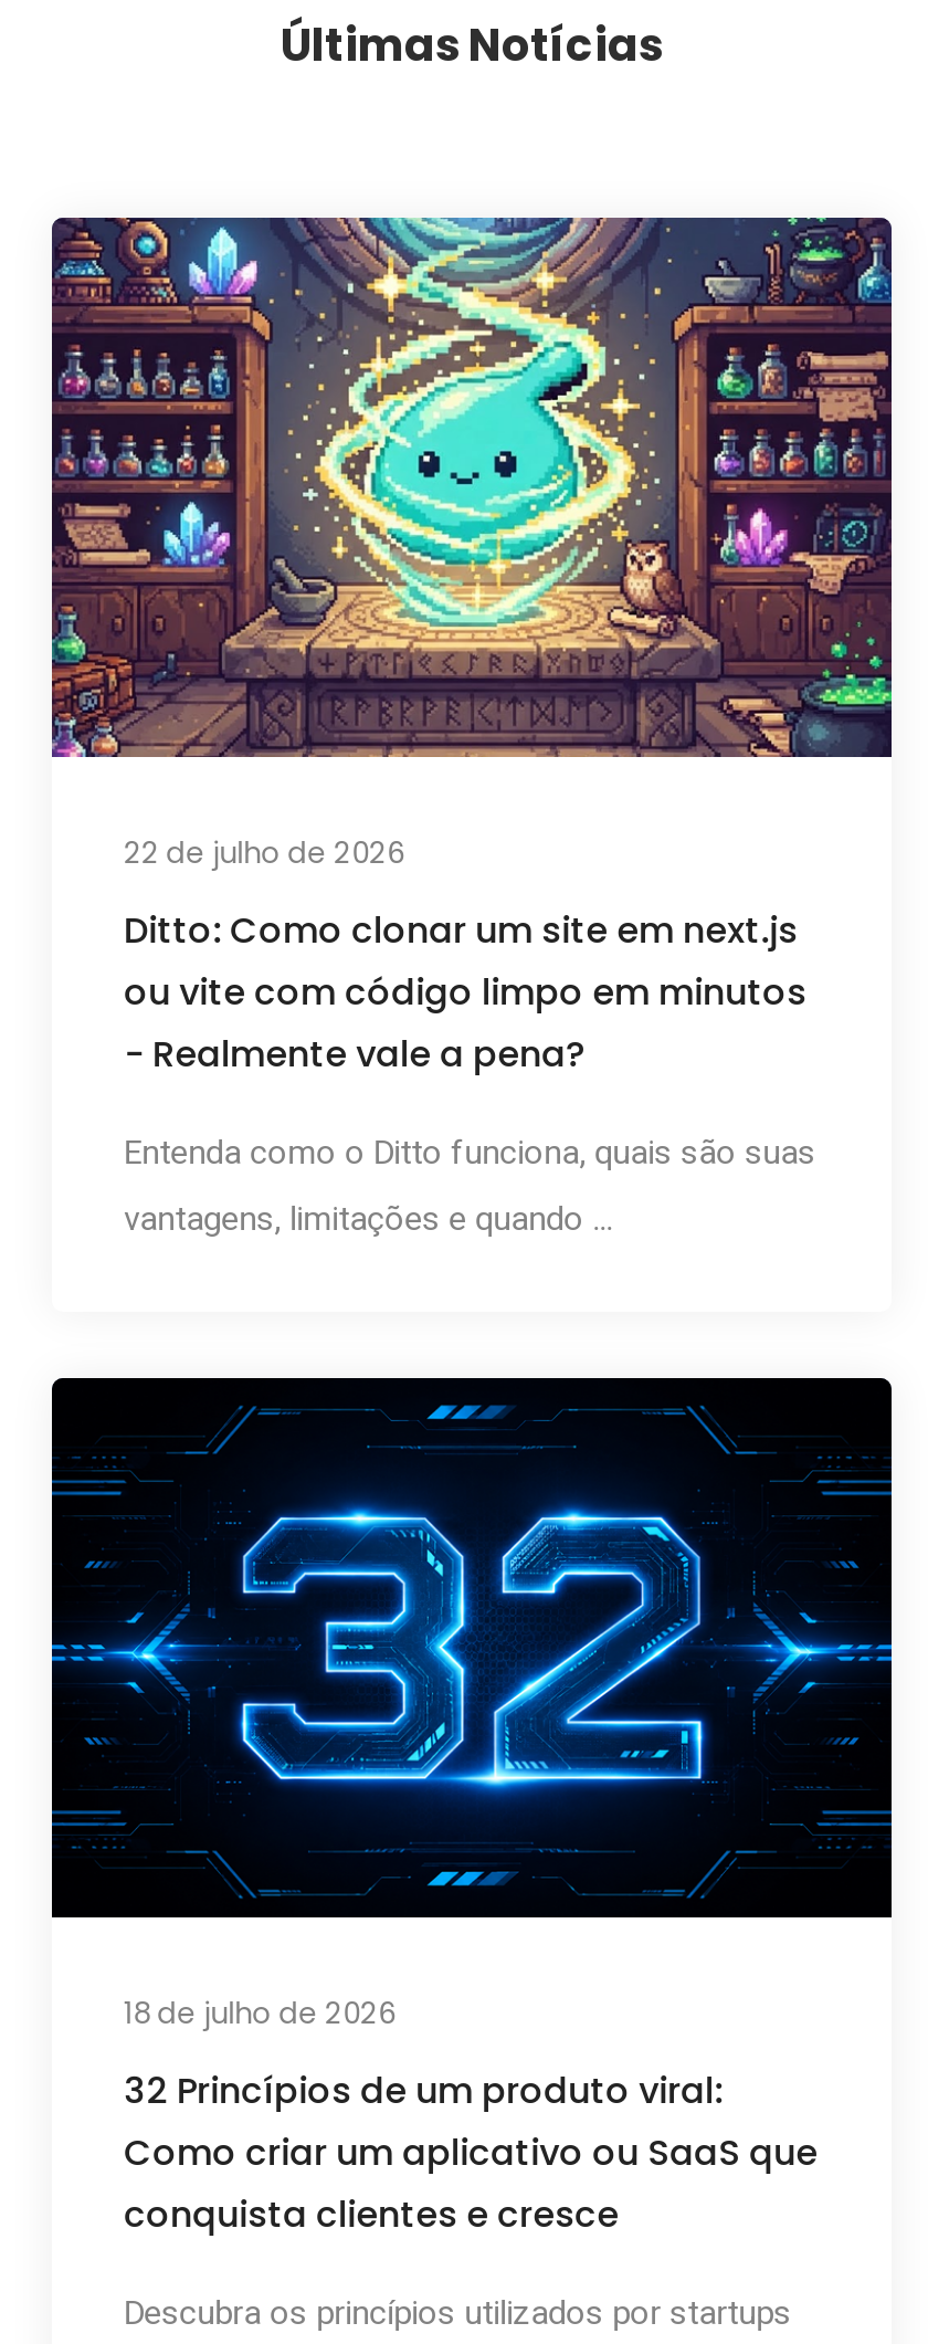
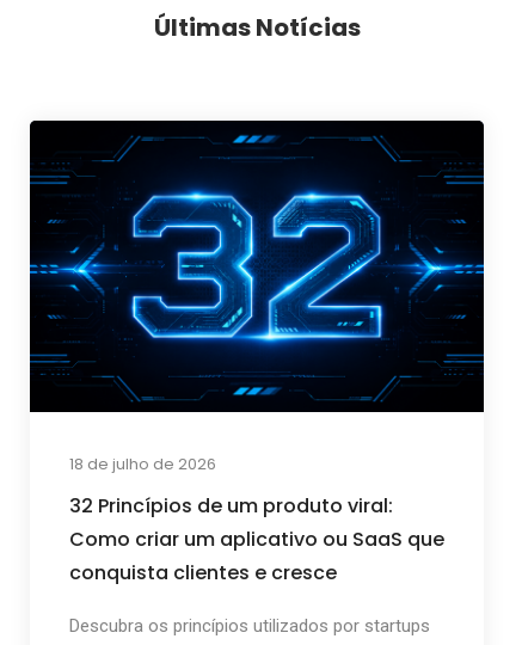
[50,216,894,1239] [image] | 22 de julho de 2026 | Ditto: Como clonar um site em next.js | ou vite com código limpo em minutos | - Realmente vale a pena? | Entenda como o Ditto funciona, quais são suas | vantagens, limitações e quando ... -> none

